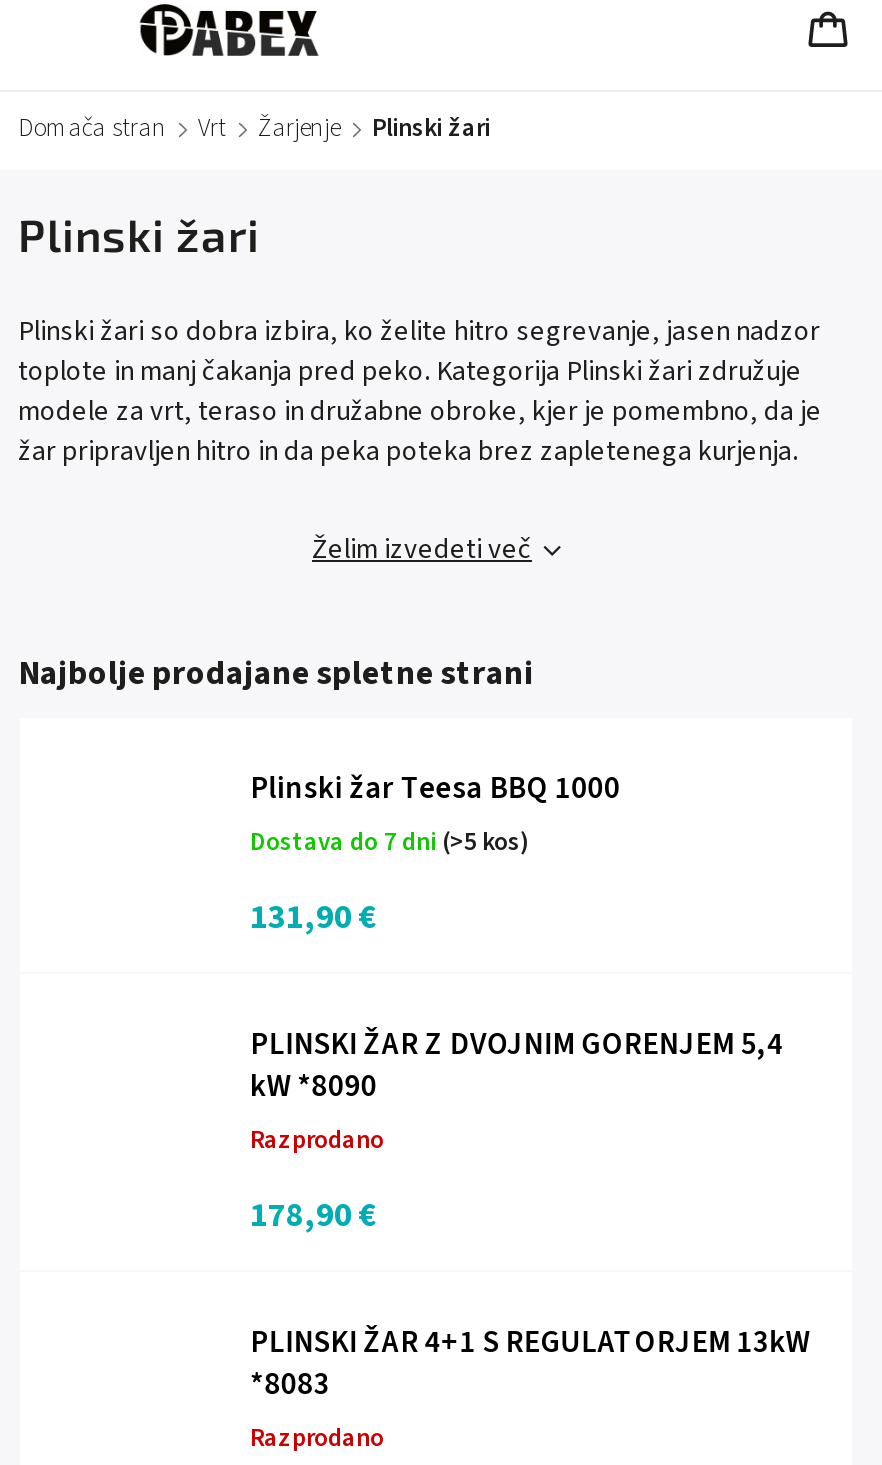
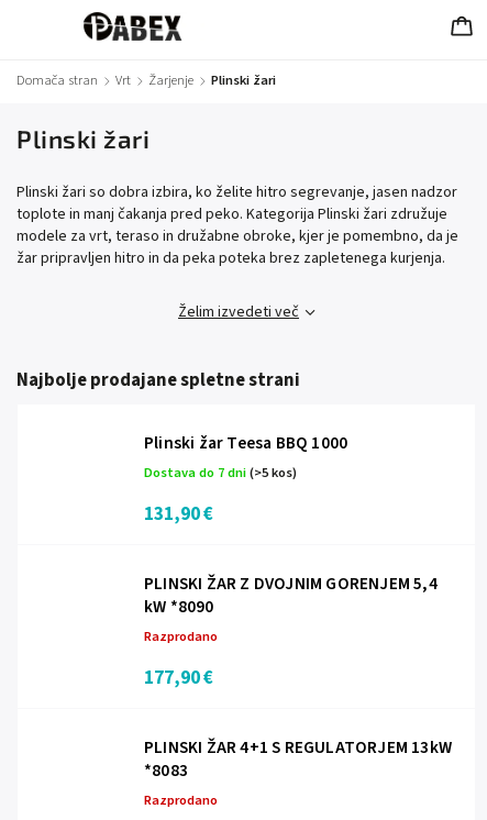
[250,1192,376,1240] 178,90 € -> [144,665,213,691] 177,90 €

